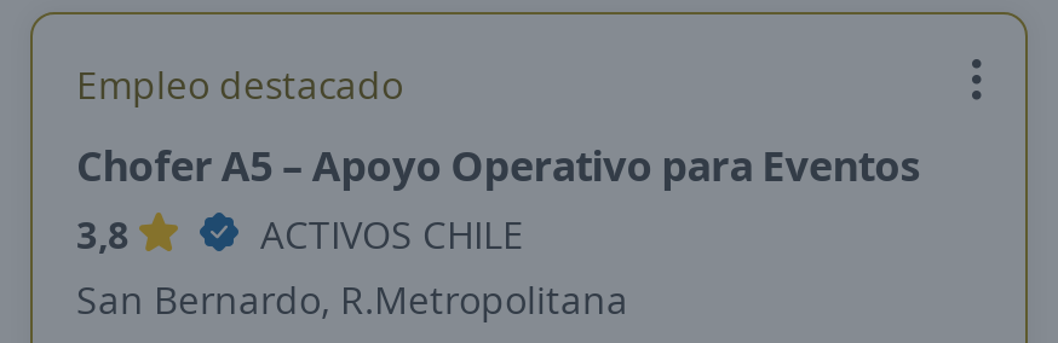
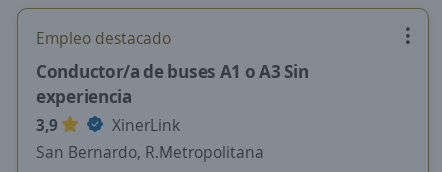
[76,135,921,261] Chofer A5 – Apoyo Operativo para Eventos | 3,8 | ACTIVOS CHILE -> [36,59,308,136] Conductor/a de buses A1 o A3 Sin | experiencia | 3,9 | XinerLink

